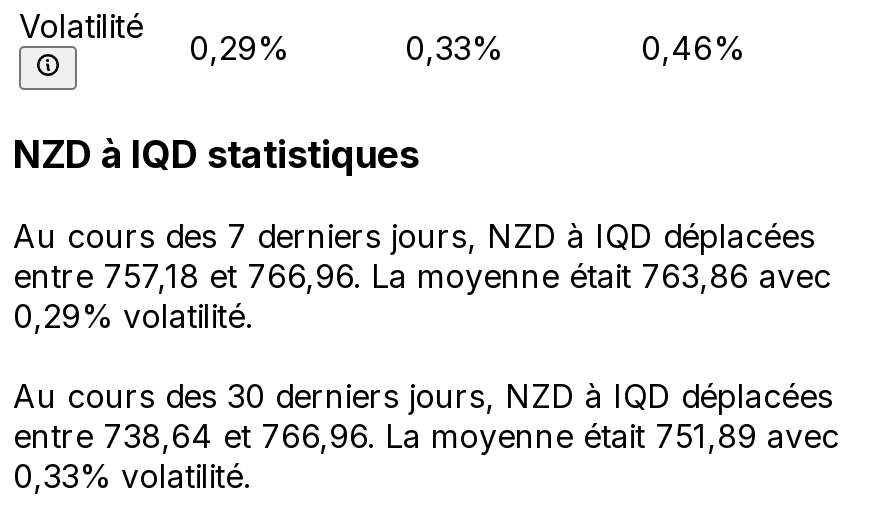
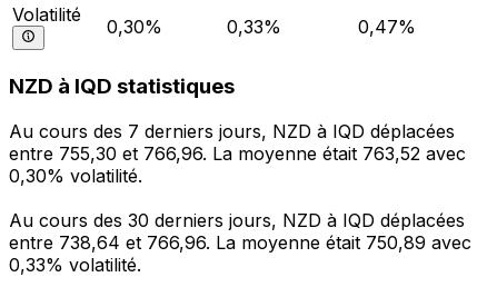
[189,27,289,67] 0,29% -> [107,15,162,37] 0,30%
[641,27,745,67] 0,46% -> [358,15,416,37] 0,47%
[13,256,831,296] entre 757,18 et 766,96. La moyenne était 763,86 avec -> [9,142,466,165] entre 755,30 et 766,96. La moyenne était 763,52 avec
[13,296,253,336] 0,29% volatilité. -> [9,165,142,187] 0,30% volatilité.
[13,416,839,456] entre 738,64 et 766,96. La moyenne était 751,89 avec -> [9,231,471,254] entre 738,64 et 766,96. La moyenne était 750,89 avec

